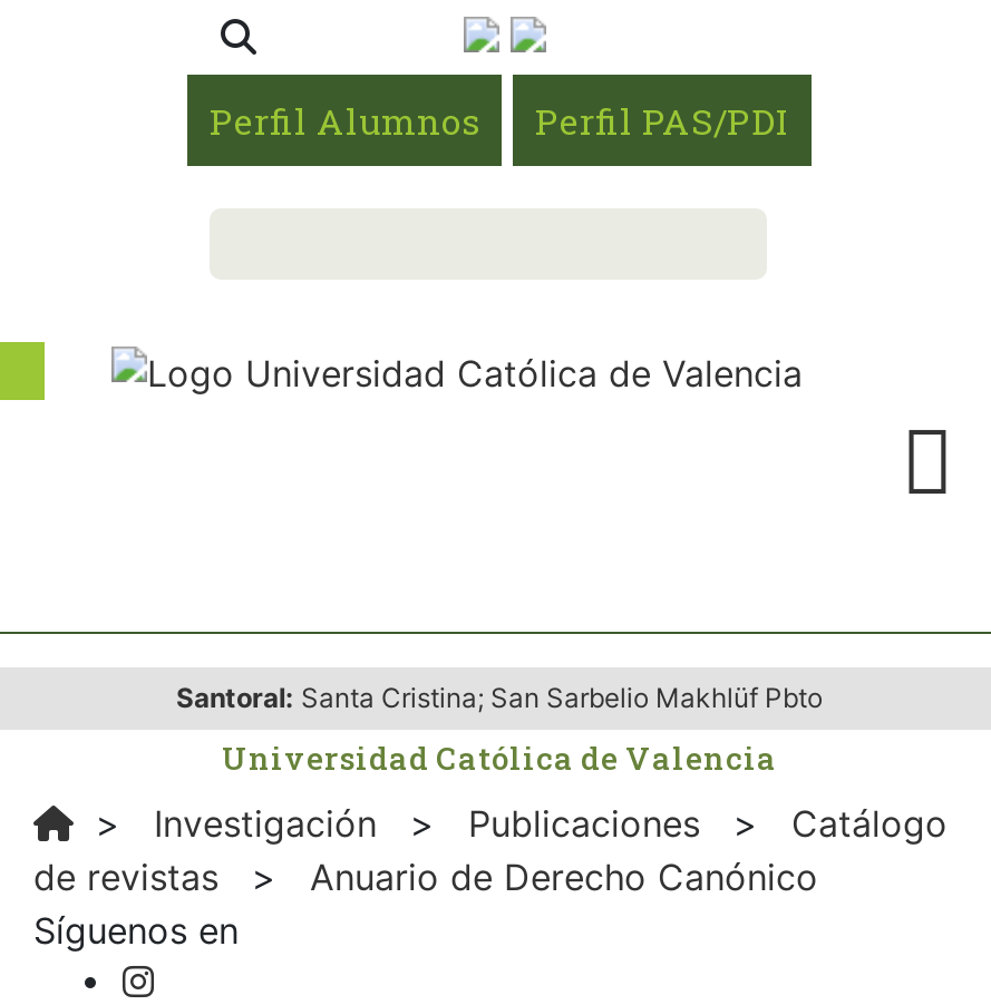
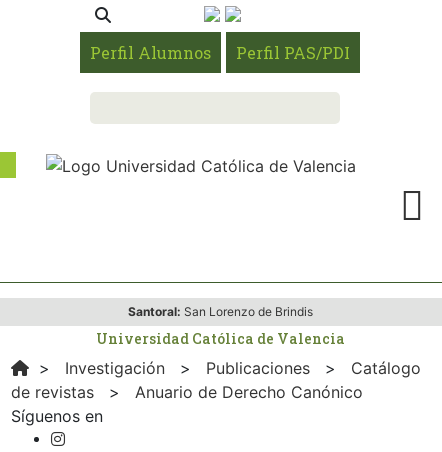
[176,681,823,714] Santoral: Santa Cristina; San Sarbelio Makhlüf Pbto -> [127,304,312,319] Santoral: San Lorenzo de Brindis

